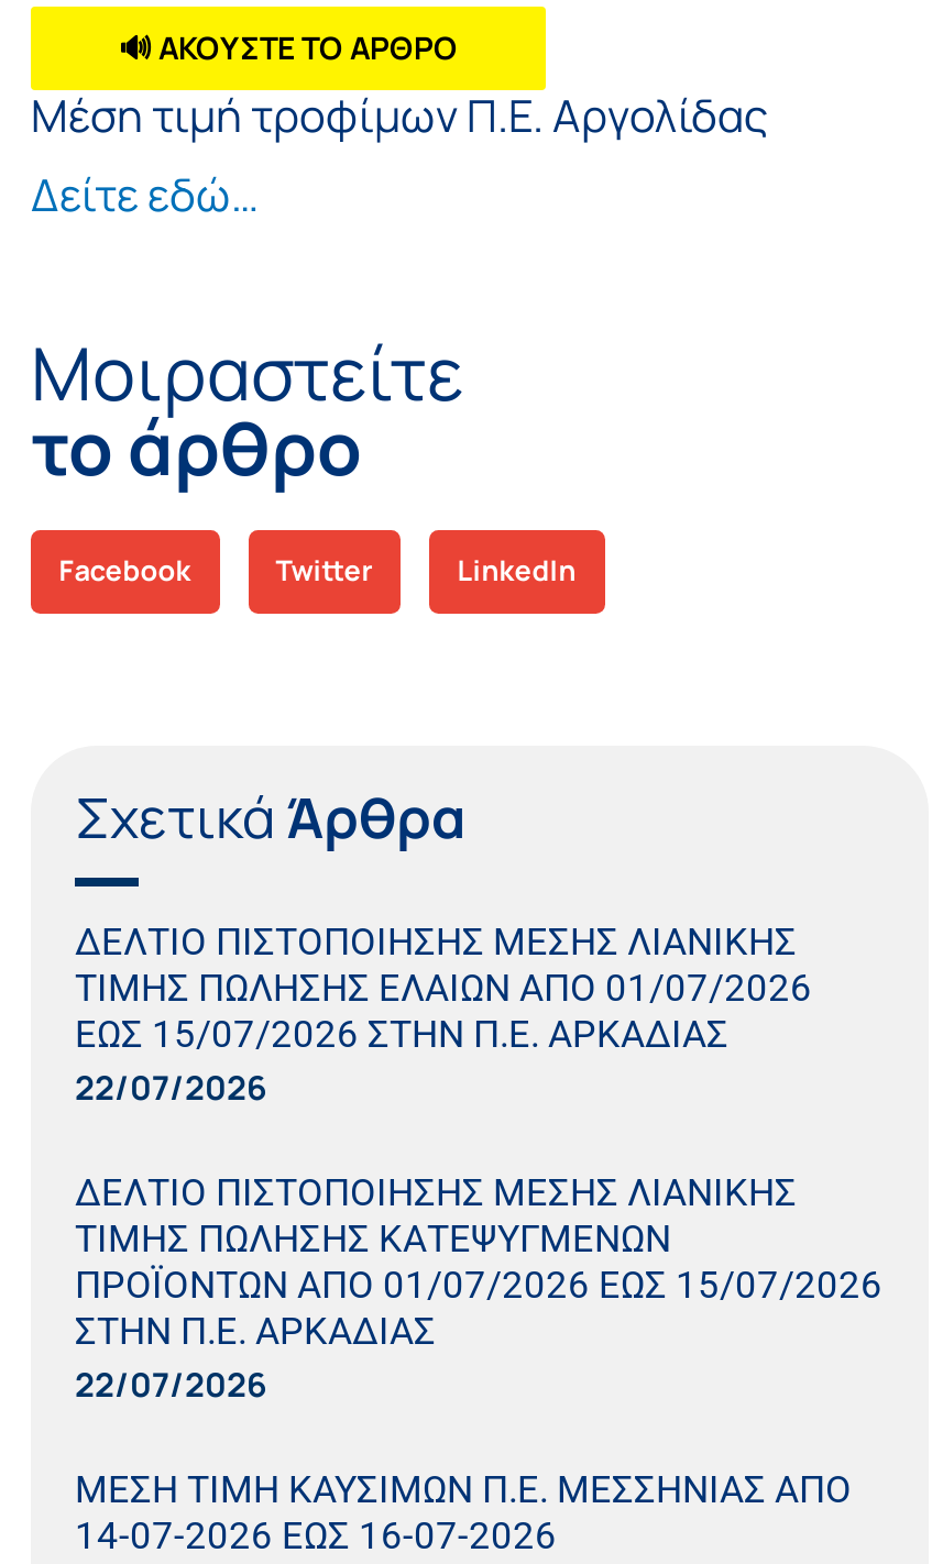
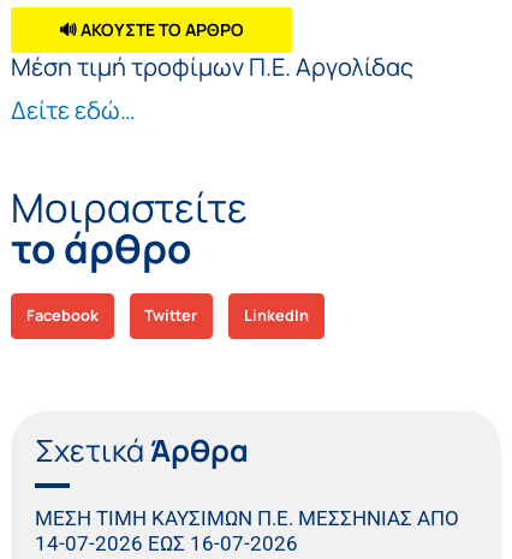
[75,918,882,1407] ΔΕΛΤΙΟ ΠΙΣΤΟΠΟΙΗΣΗΣ ΜΕΣΗΣ ΛΙΑΝΙΚΗΣ | ΤΙΜΗΣ ΠΩΛΗΣΗΣ ΕΛΑΙΩΝ ΑΠΟ 01/07/2026 | ΕΩΣ 15/07/2026 ΣΤΗΝ Π.Ε. ΑΡΚΑΔΙΑΣ | 22/07/2026 | ΔΕΛΤΙΟ ΠΙΣΤΟΠΟΙΗΣΗΣ ΜΕΣΗΣ ΛΙΑΝΙΚΗΣ | ΤΙΜΗΣ ΠΩΛΗΣΗΣ ΚΑΤΕΨΥΓΜΕΝΩΝ | ΠΡΟΪΟΝΤΩΝ ΑΠΟ 01/07/2026 ΕΩΣ 15/07/2026 | ΣΤΗΝ Π.Ε. ΑΡΚΑΔΙΑΣ | 22/07/2026 -> none

